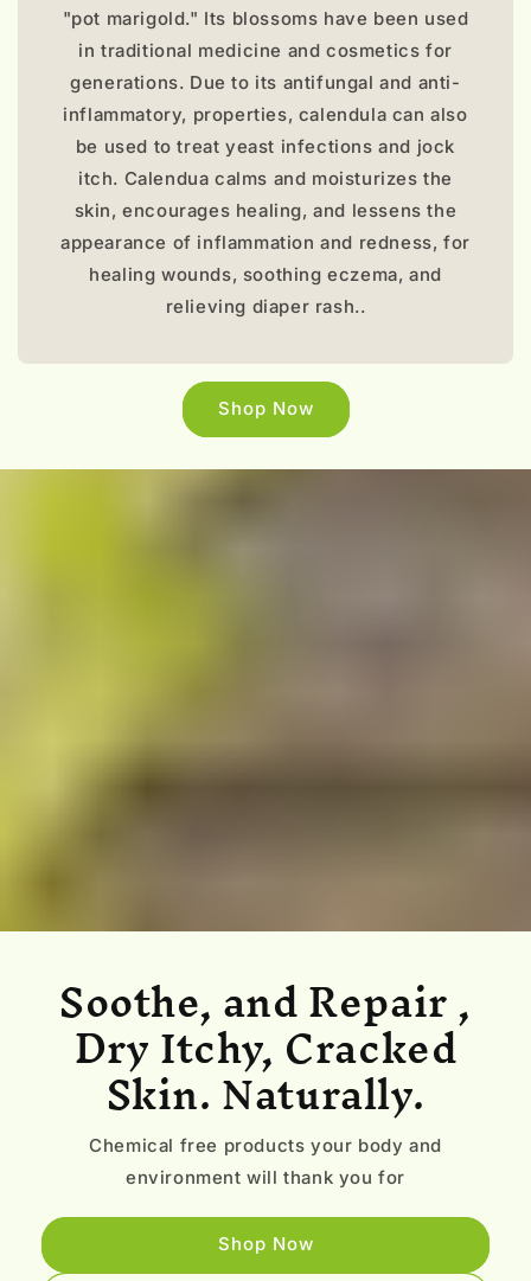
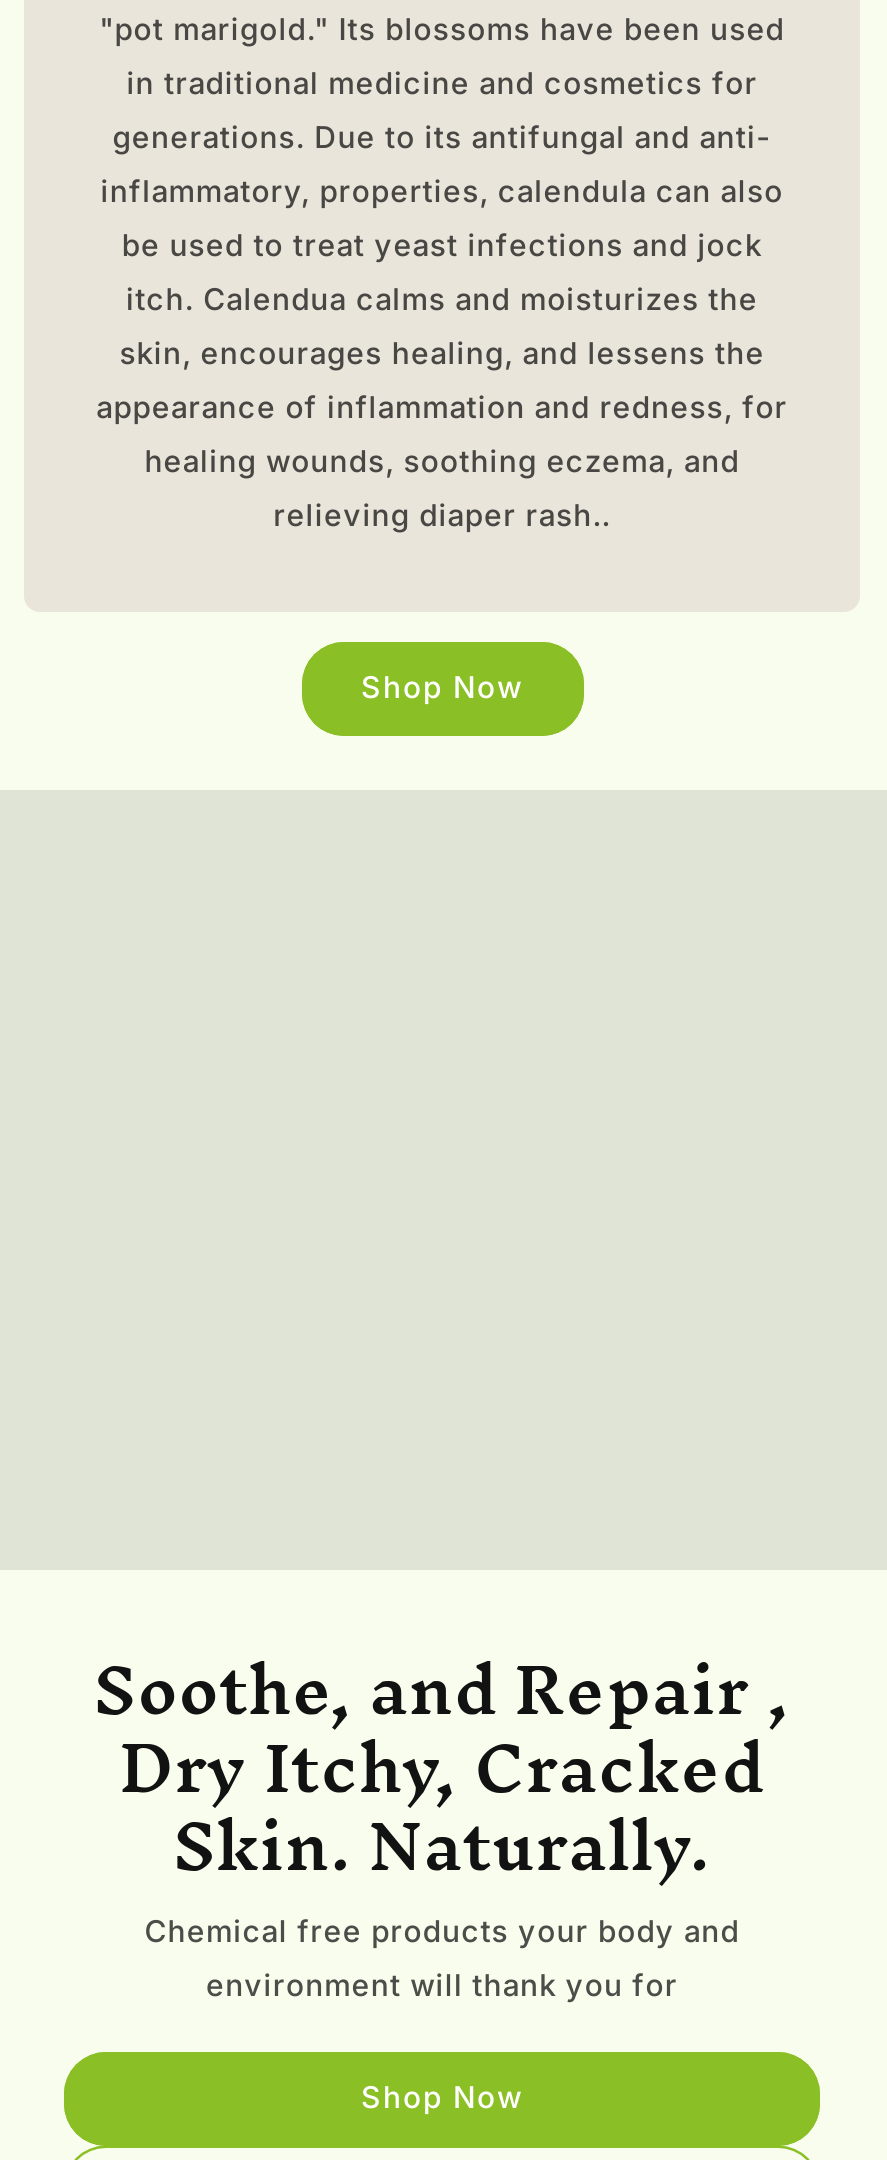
[4,468,527,933] [image] -> none

